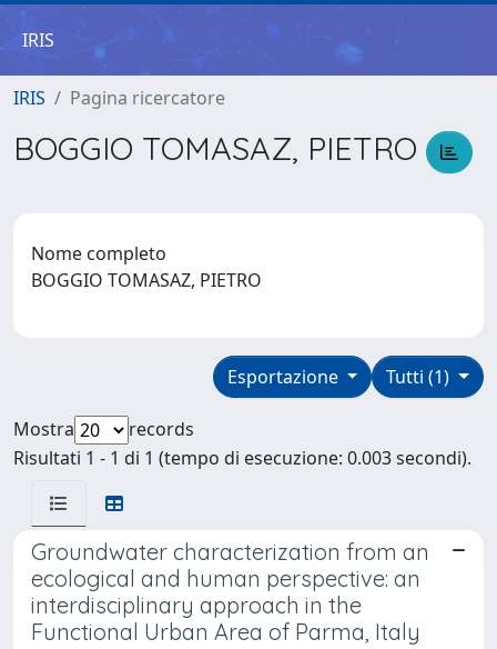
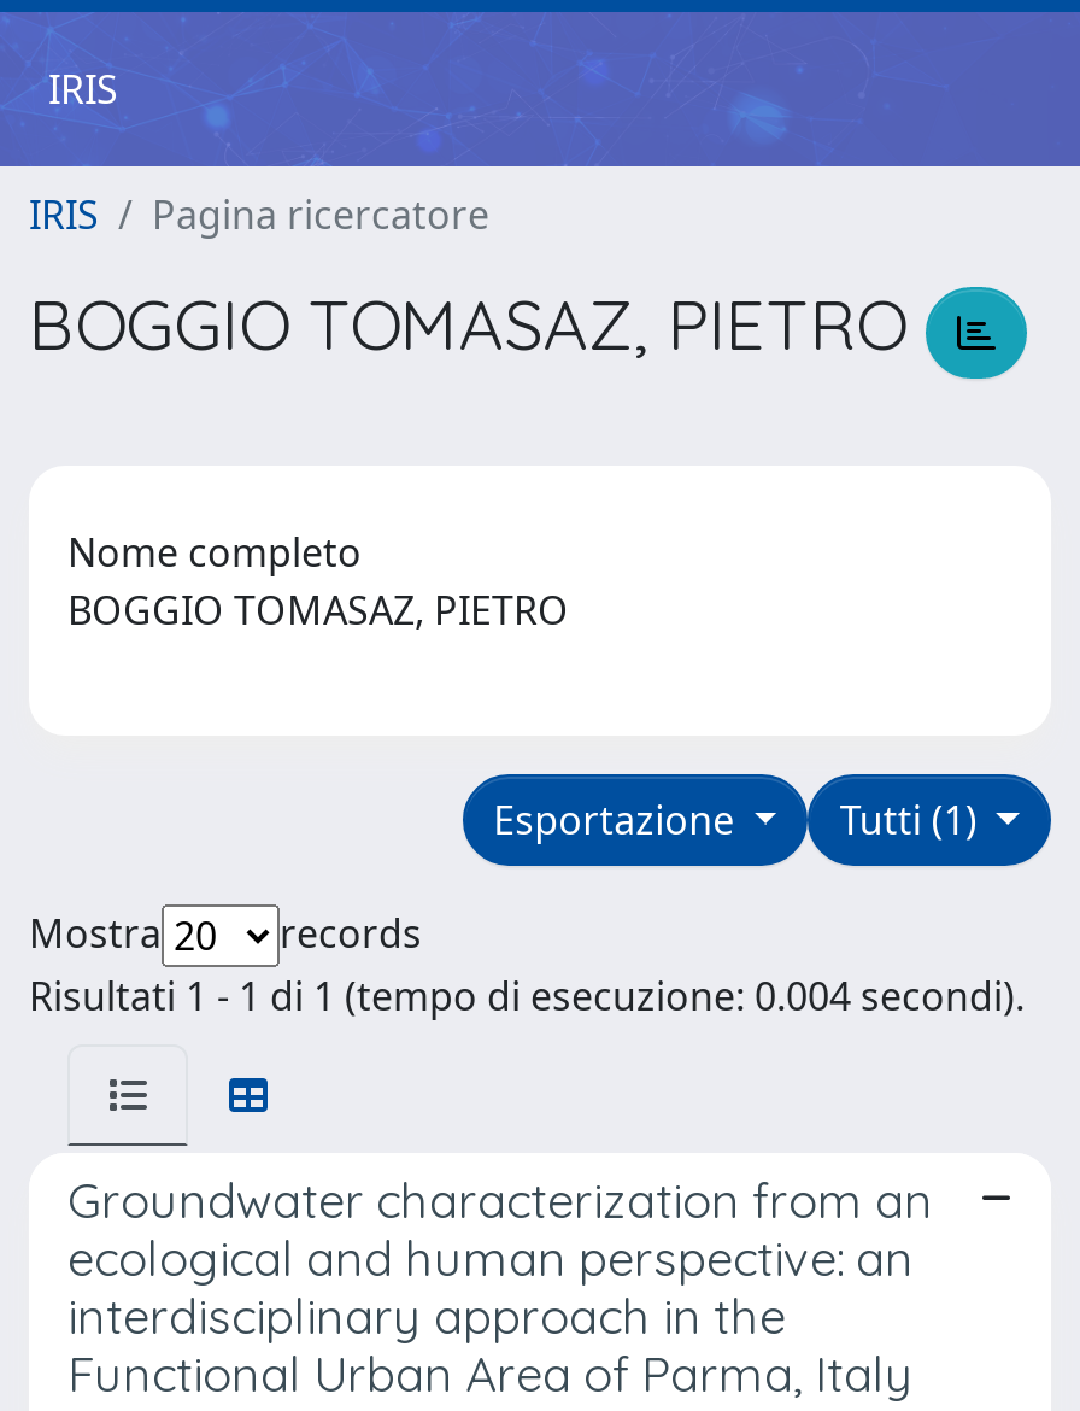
[13,445,471,470] Risultati 1 - 1 di 1 (tempo di esecuzione: 0.003 secondi). -> [29,969,1025,1022] Risultati 1 - 1 di 1 (tempo di esecuzione: 0.004 secondi).

